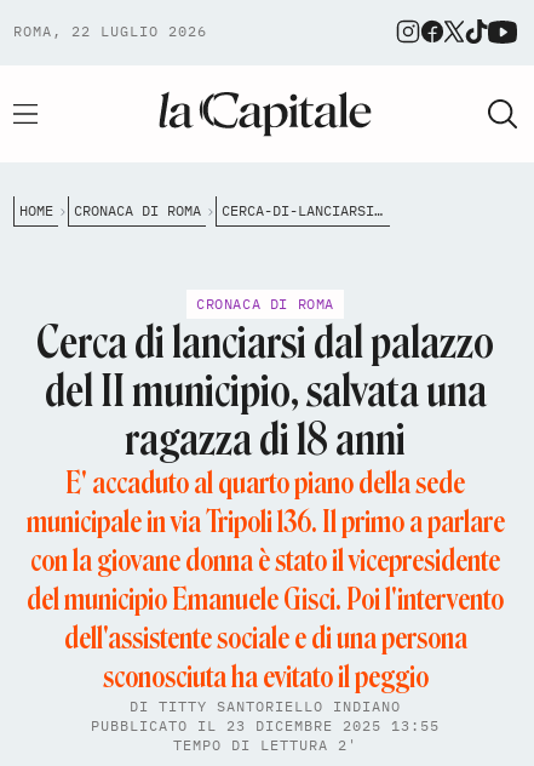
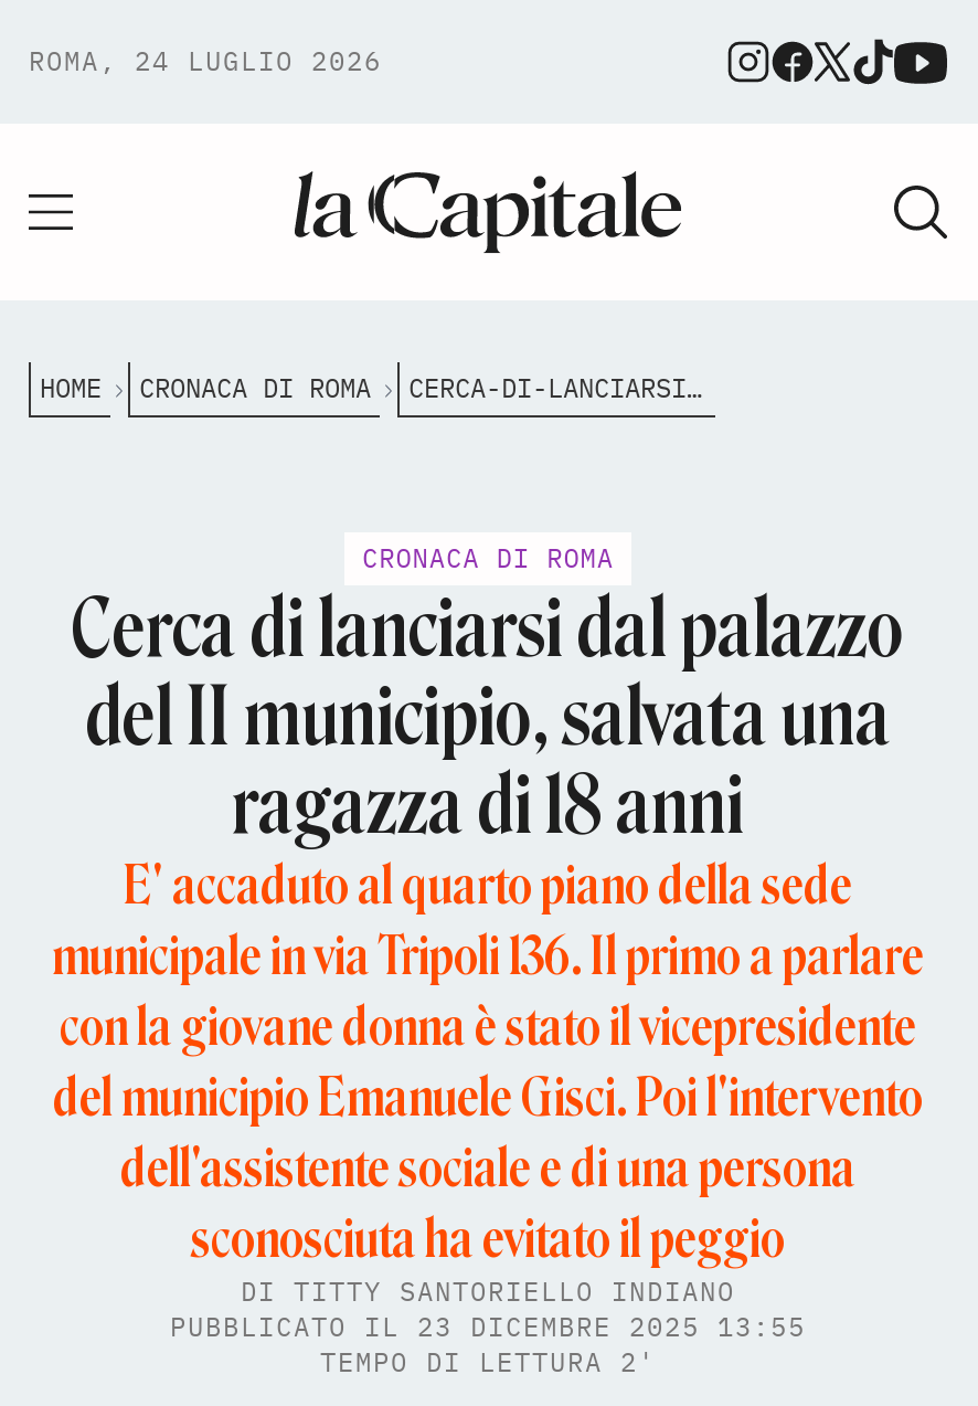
[13,22,207,40] ROMA, 22 LUGLIO 2026 -> [29,44,382,77] ROMA, 24 LUGLIO 2026

